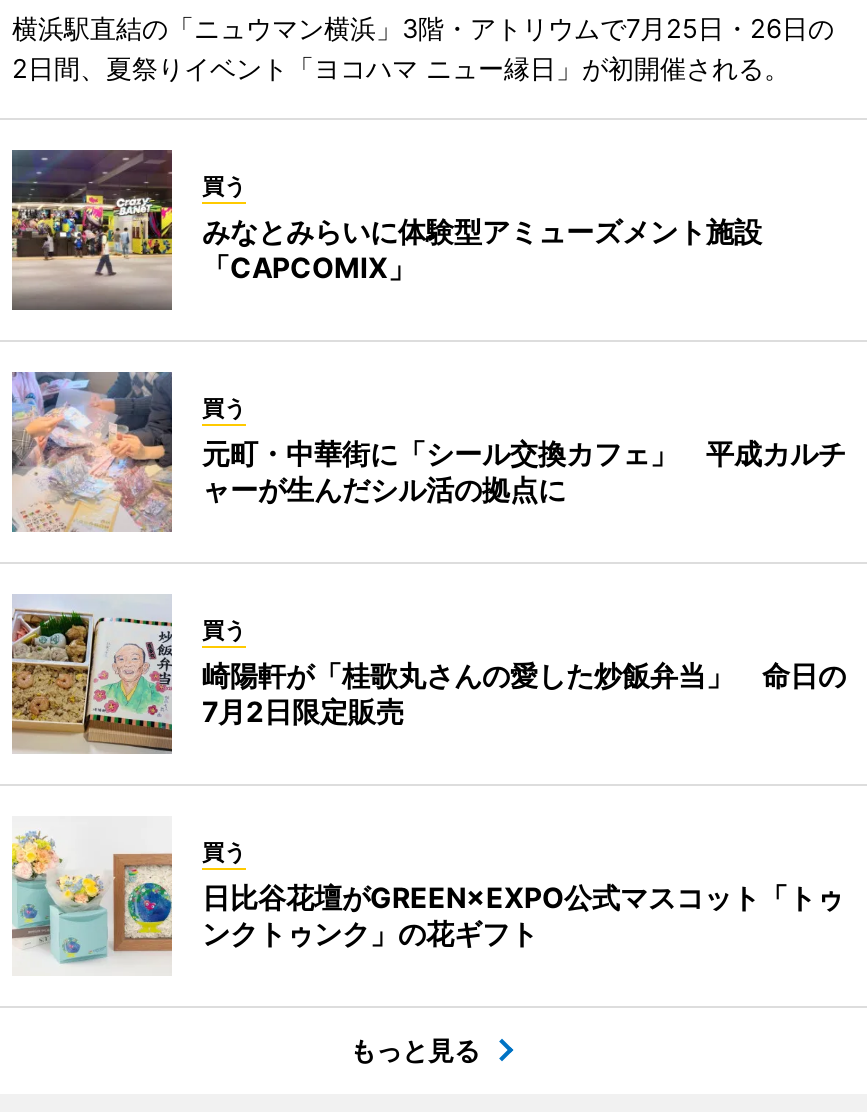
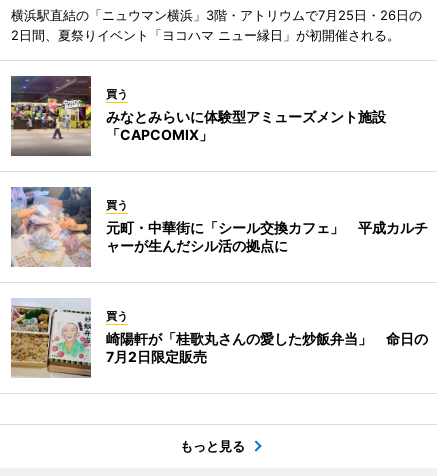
[10,830,844,966] [image] | 買う | 日比谷花壇がGREEN×EXPO公式マスコット「トゥ | ンクトゥンク」の花ギフト -> none

